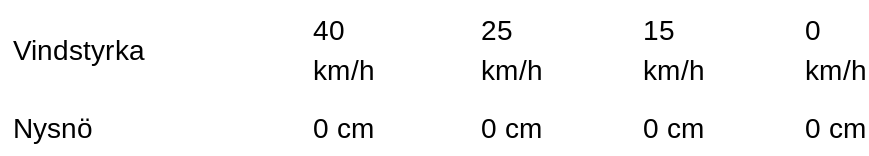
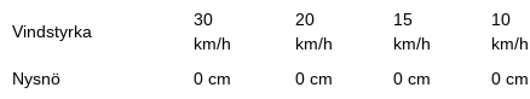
[313,13,345,45] 40 -> [194,9,213,29] 30
[481,13,513,45] 25 -> [295,9,315,29] 20
[805,13,821,45] 0 -> [491,9,511,29] 10

